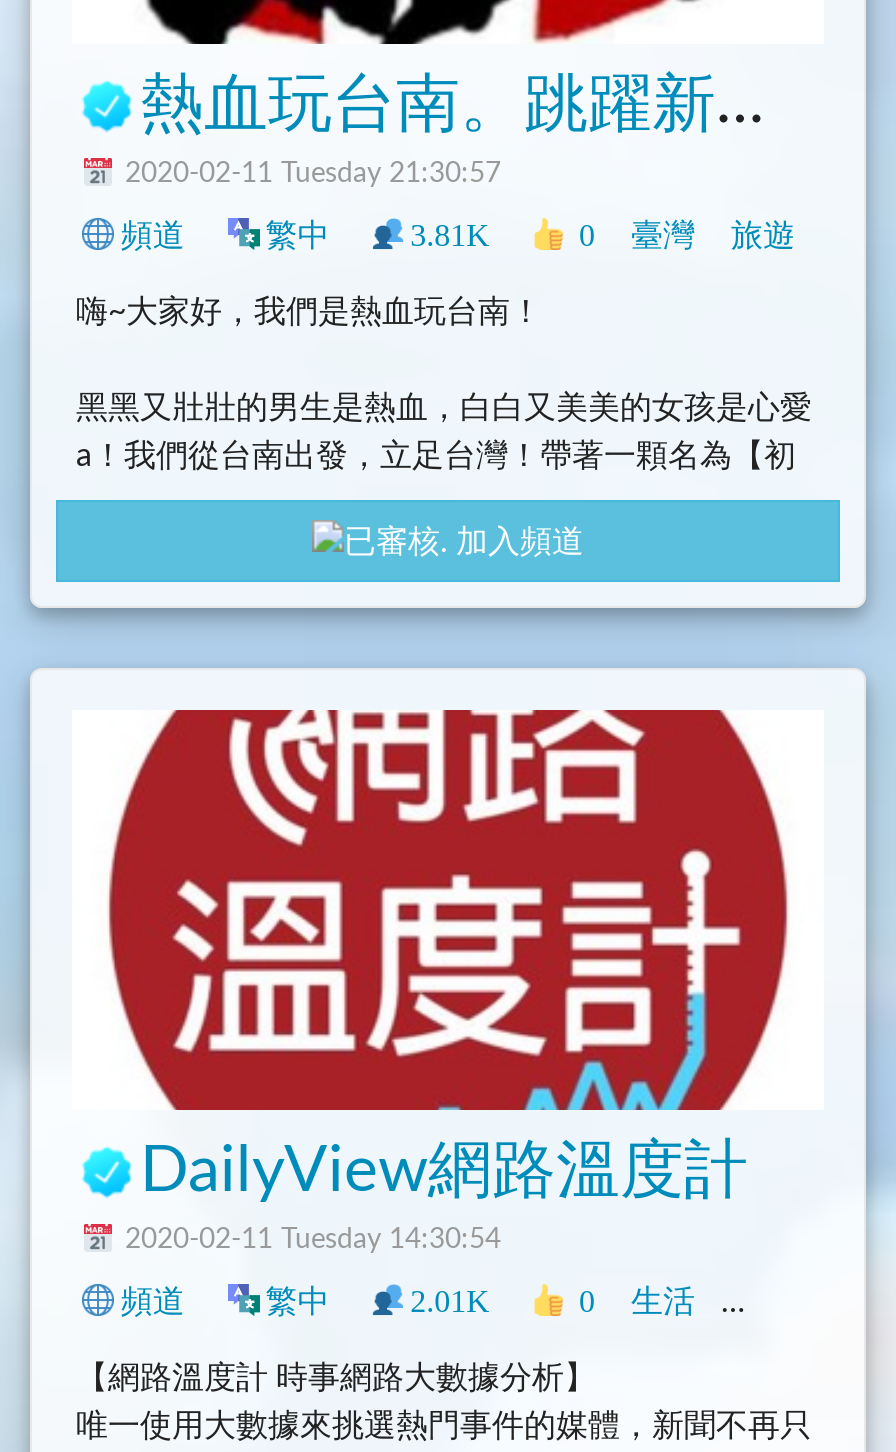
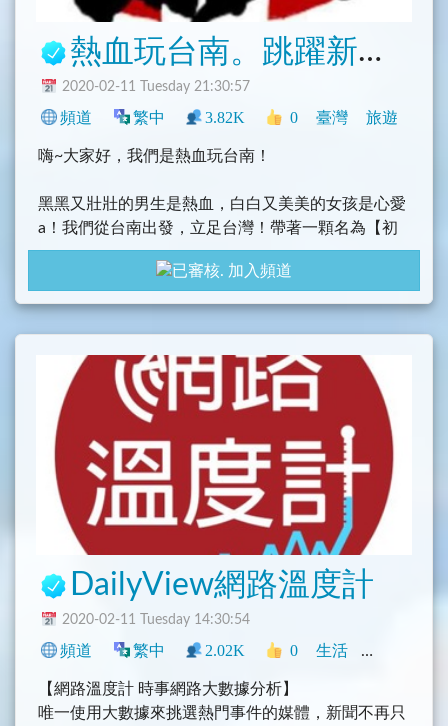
[410,219,490,253] 3.81K -> [205,109,245,126] 3.82K
[410,1285,490,1319] 2.01K -> [205,642,245,659] 2.02K

